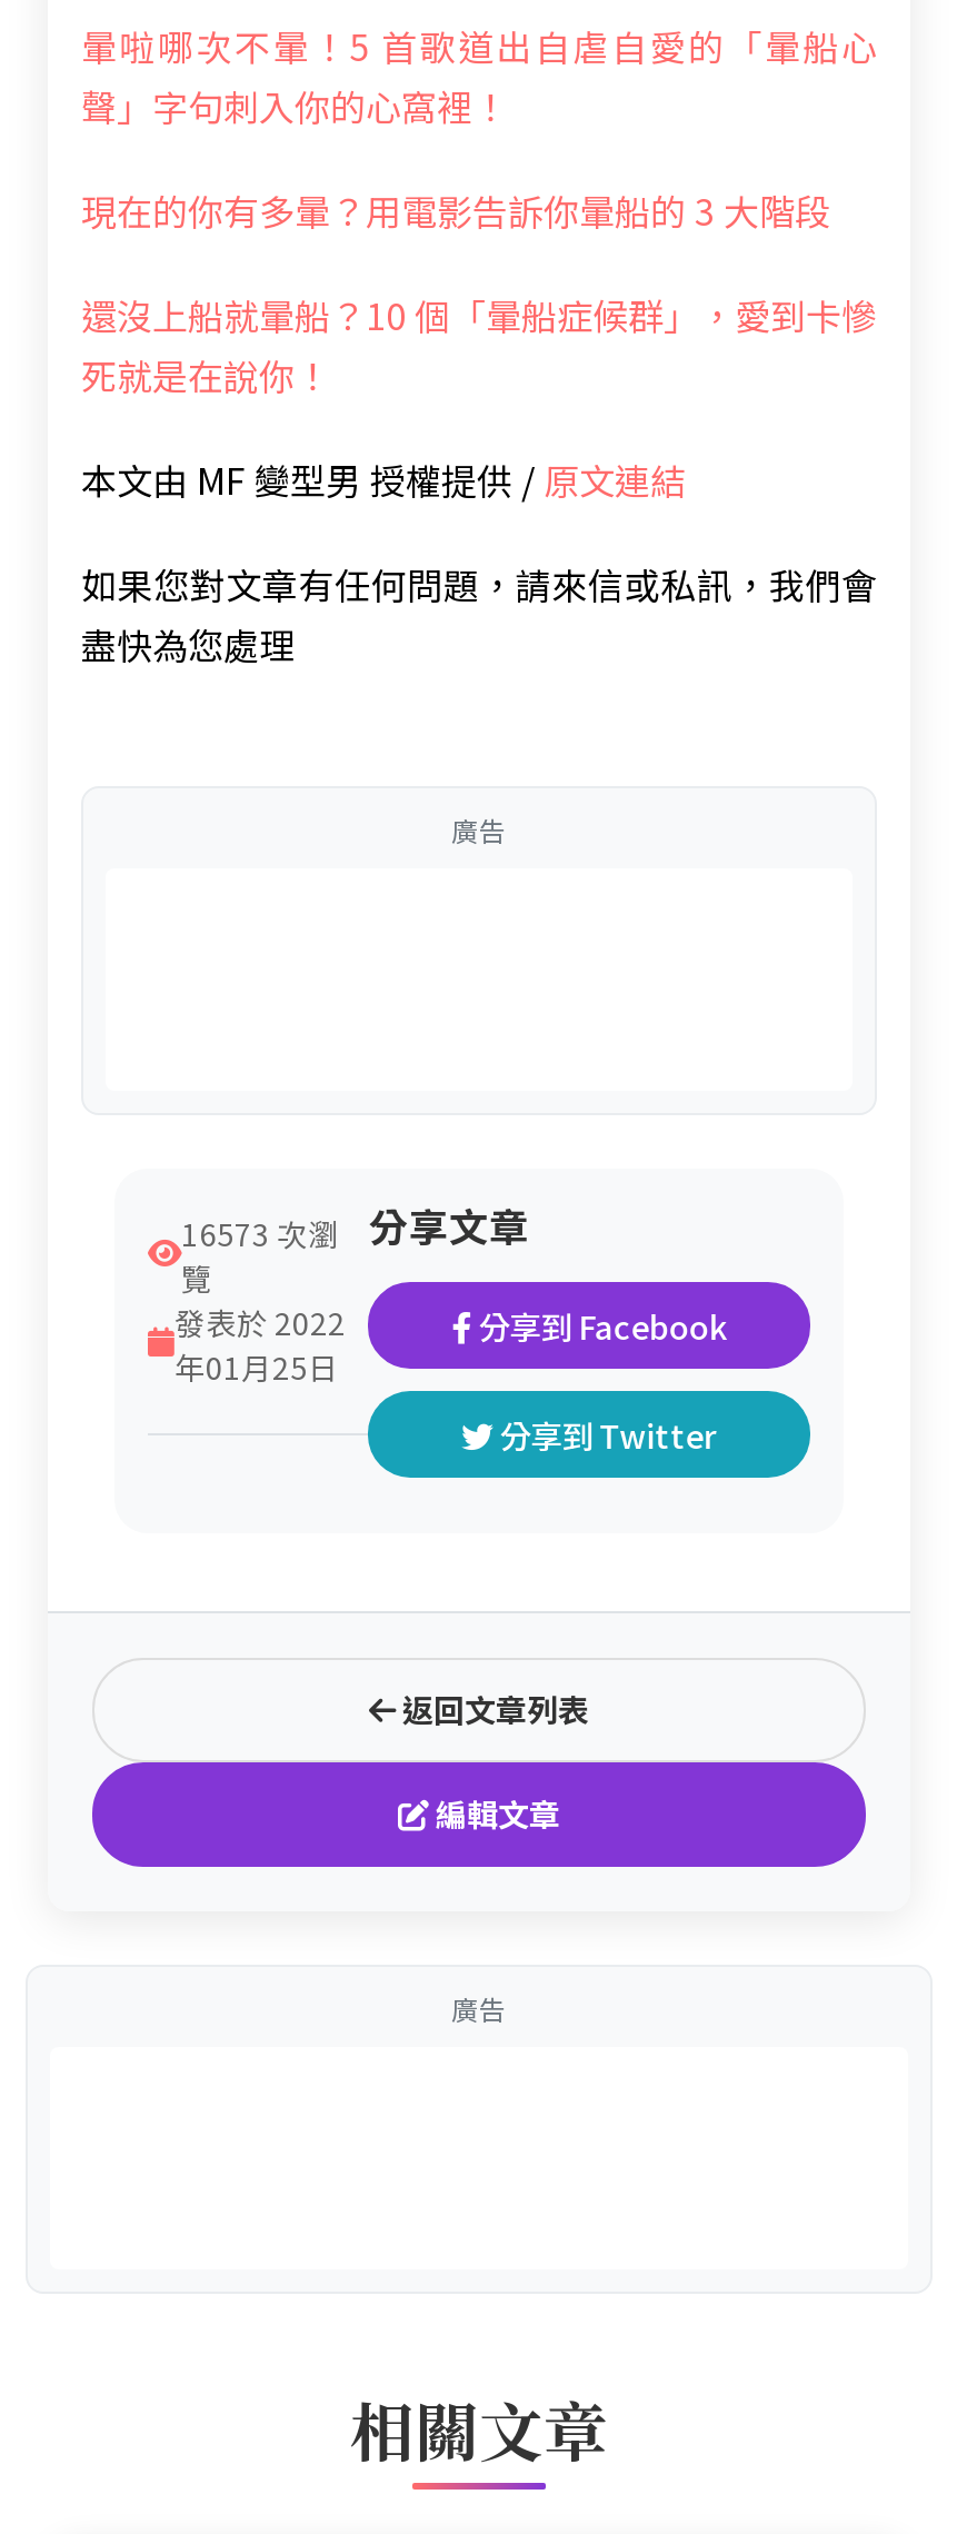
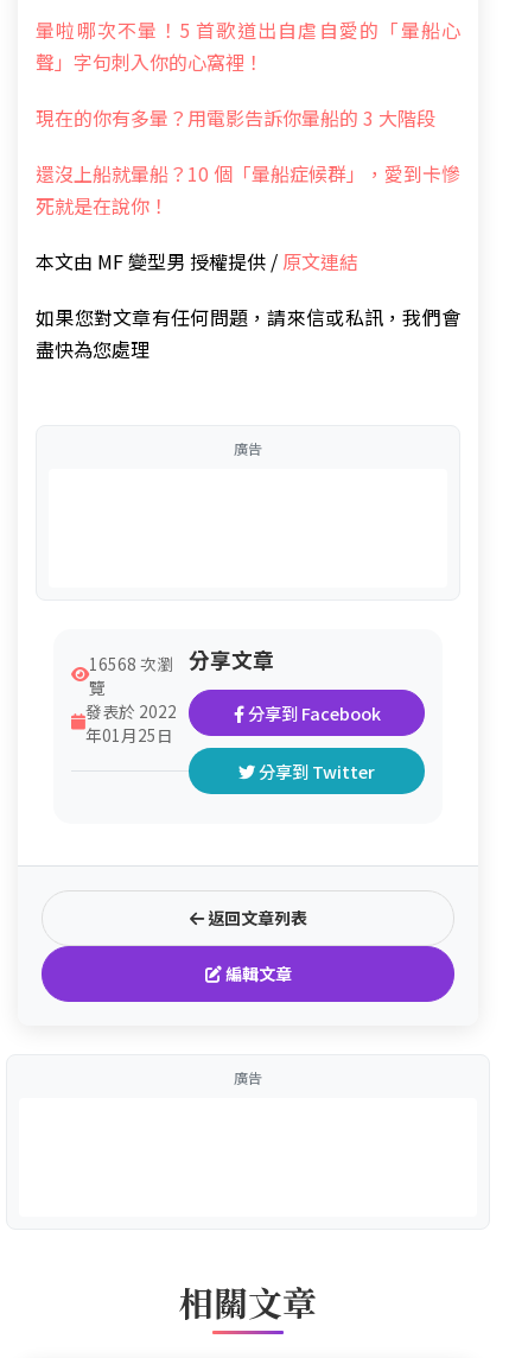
[181,1197,529,1254] 16573 次瀏 分享文章 -> [89,644,274,675] 16568 次瀏 分享文章

